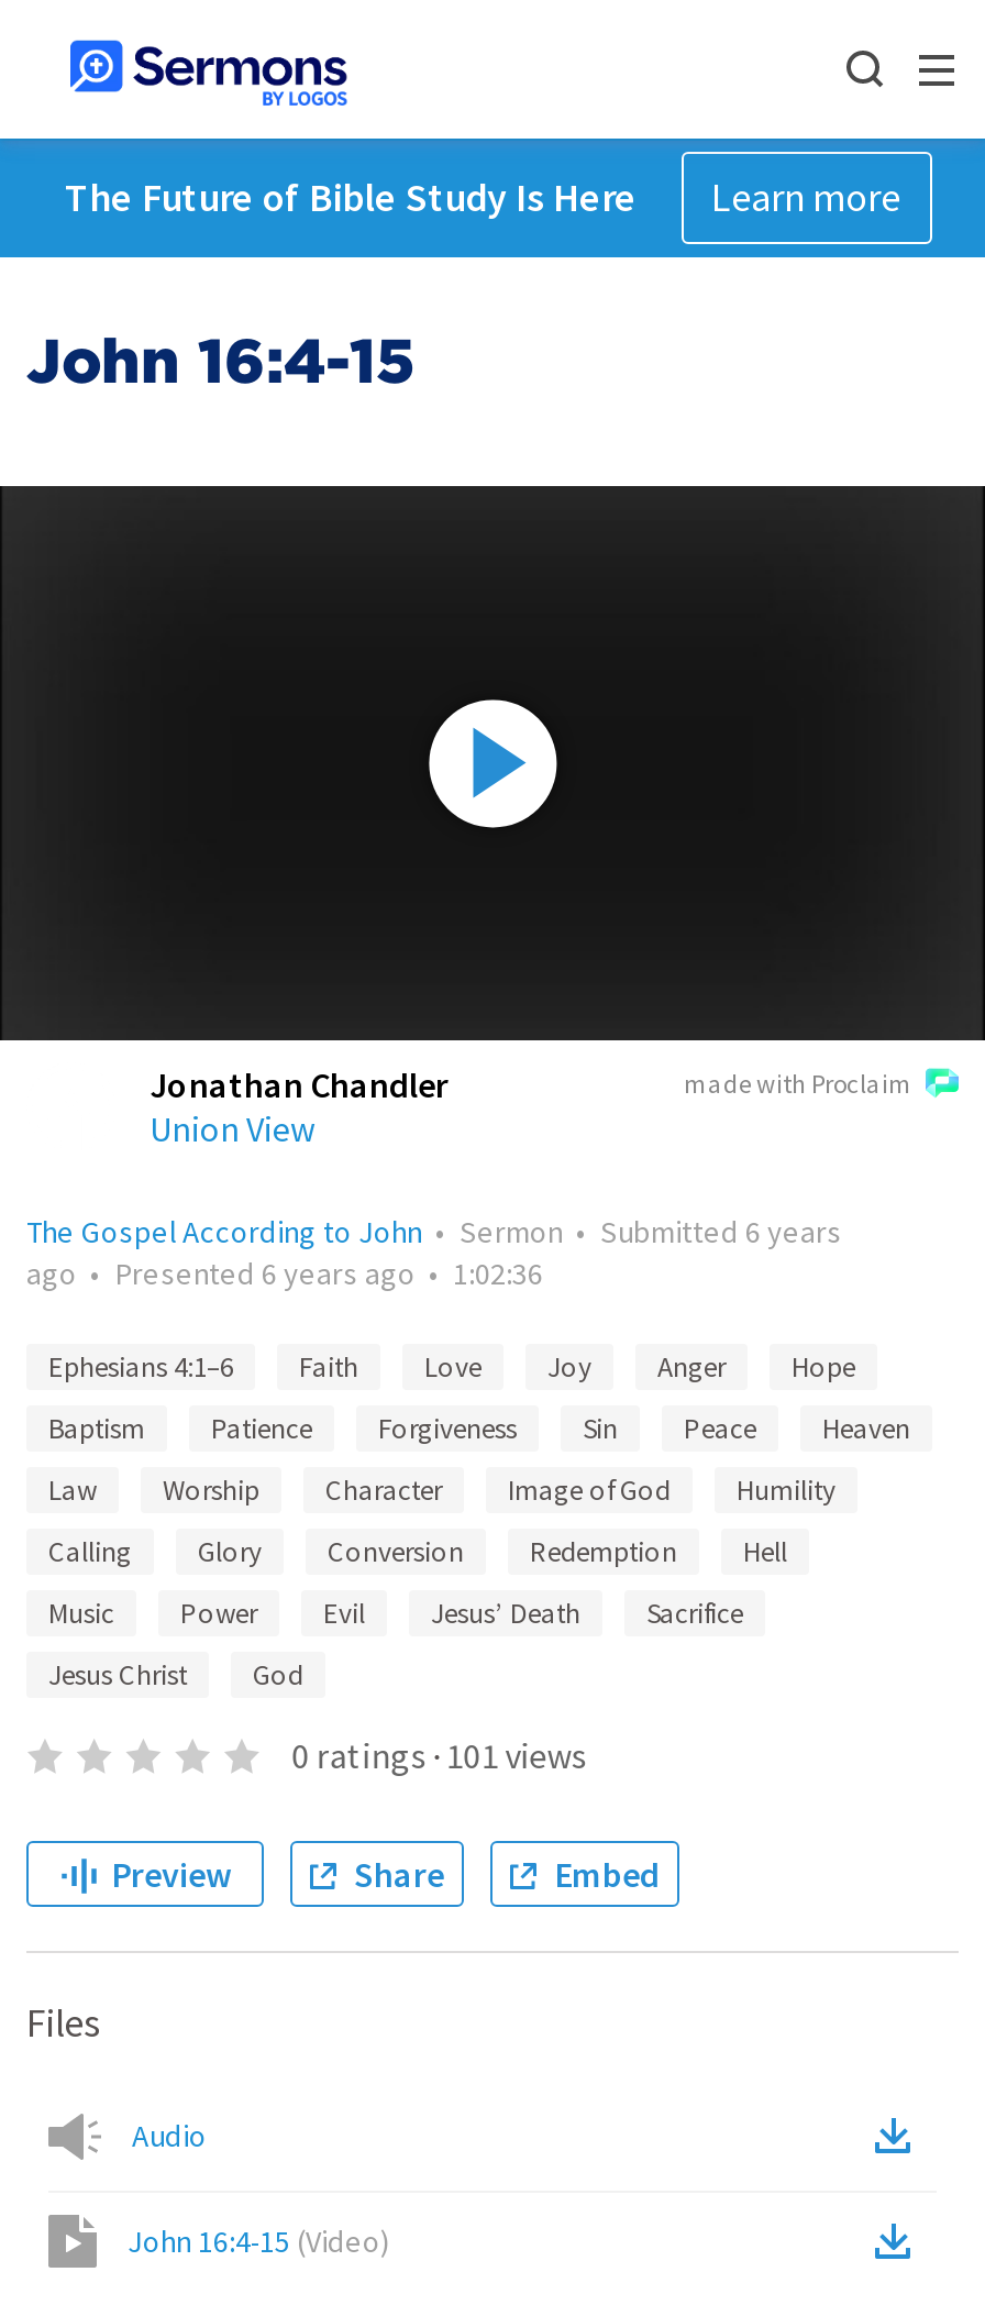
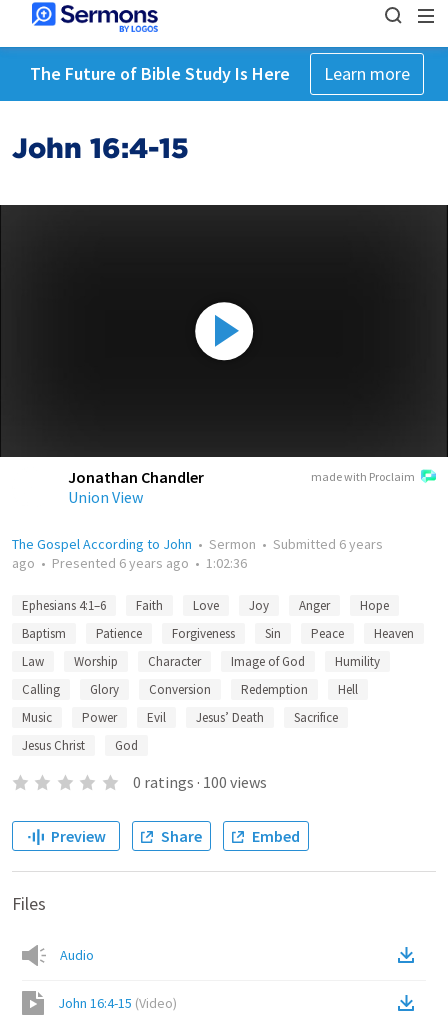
[292,1733,586,1777] 0 ratings · 101 views -> [133,772,267,792] 0 ratings · 100 views

